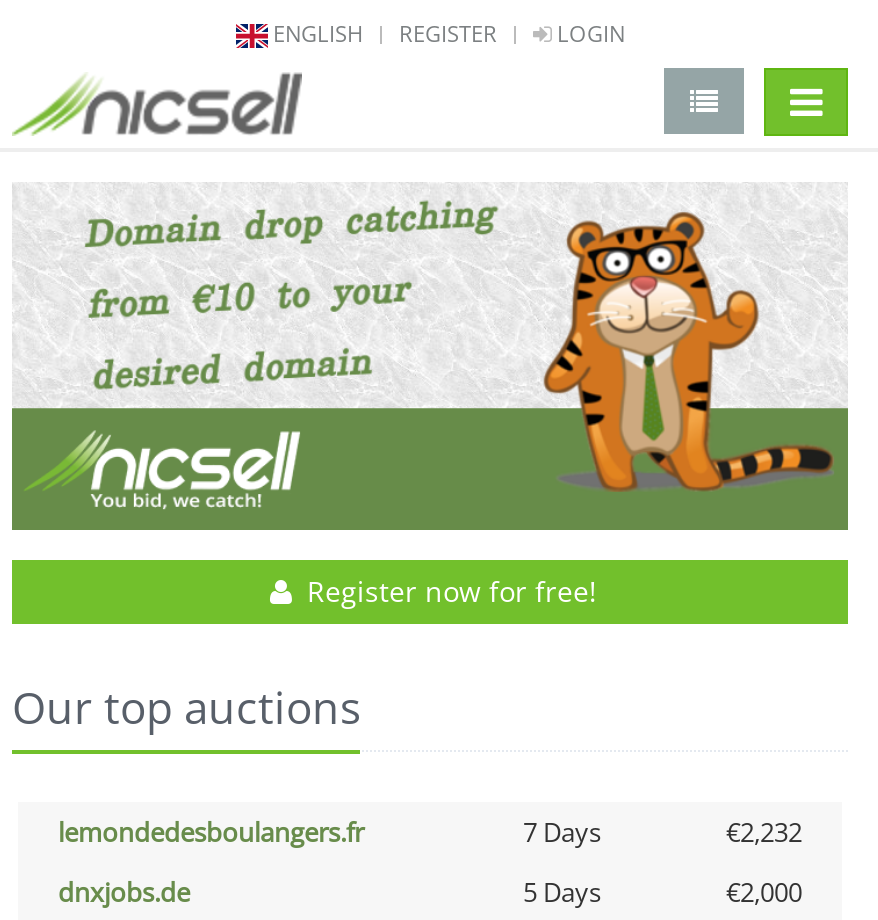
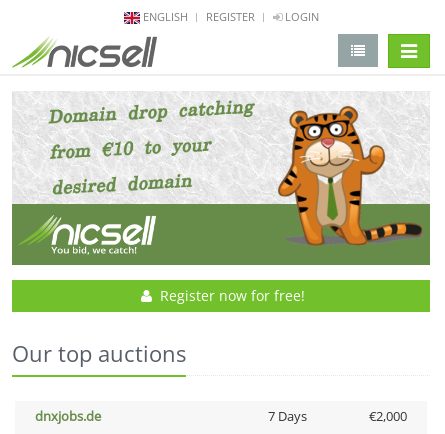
[58,814,802,850] lemondedesboulangers.fr | 7 Days | €2,232 -> none
[523,874,601,910] 5 Days -> [267,407,306,425] 7 Days

